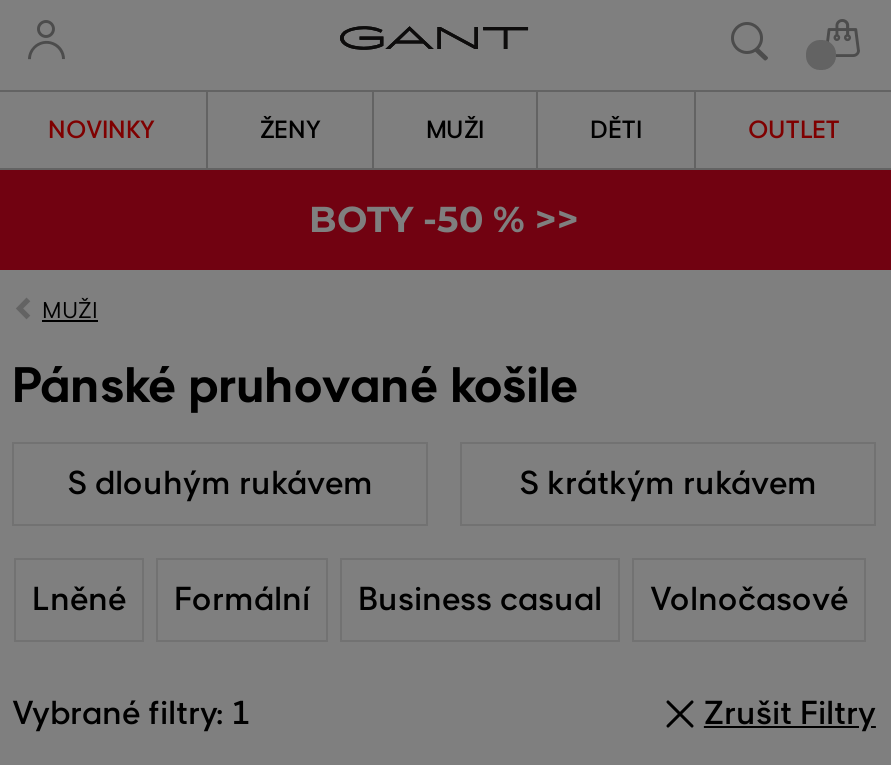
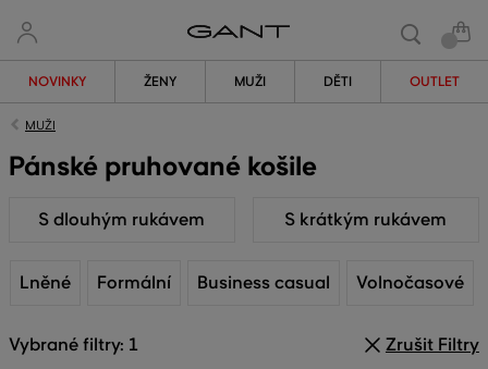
[309,198,579,242] BOTY -50 % >> -> none

